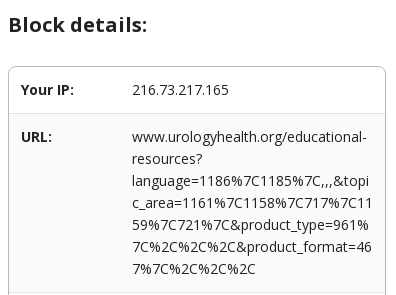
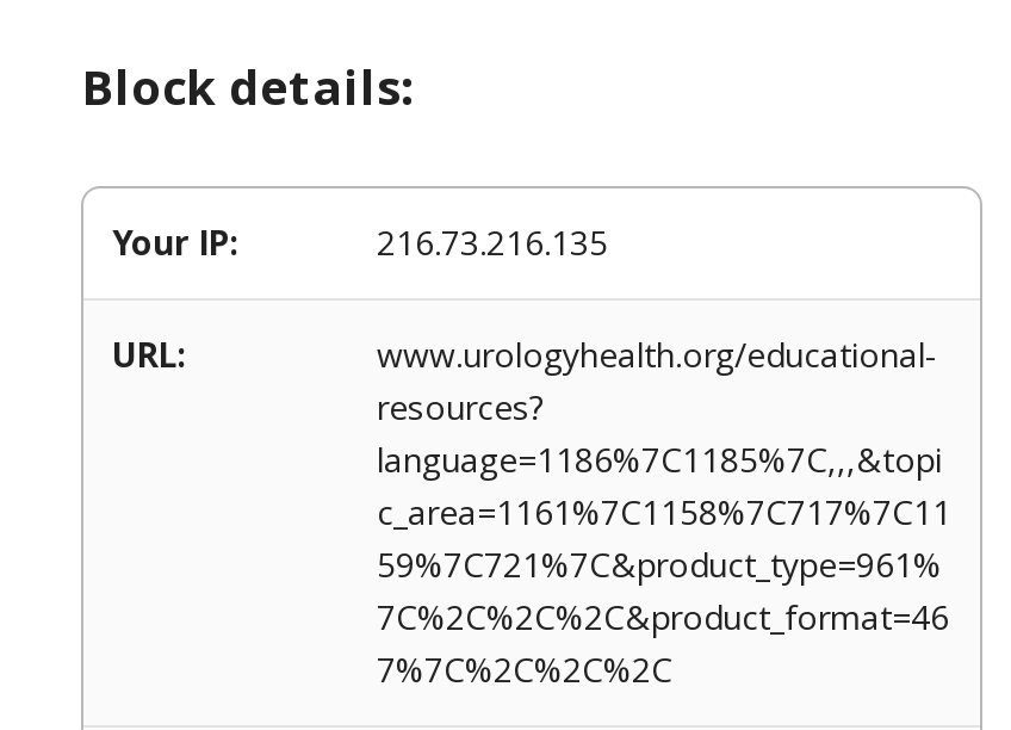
[132,80,229,99] 216.73.217.165 -> [377,219,608,265] 216.73.216.135

